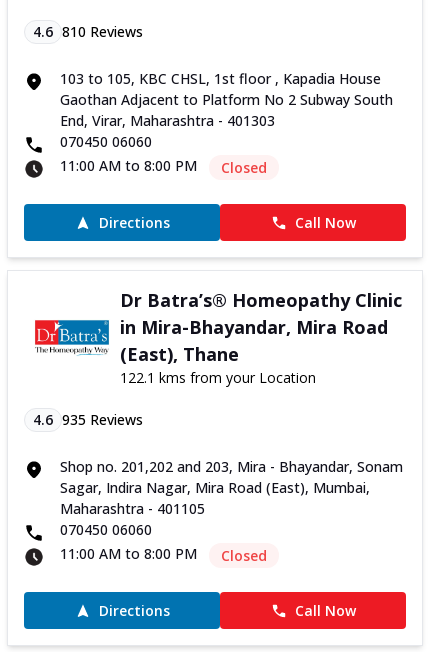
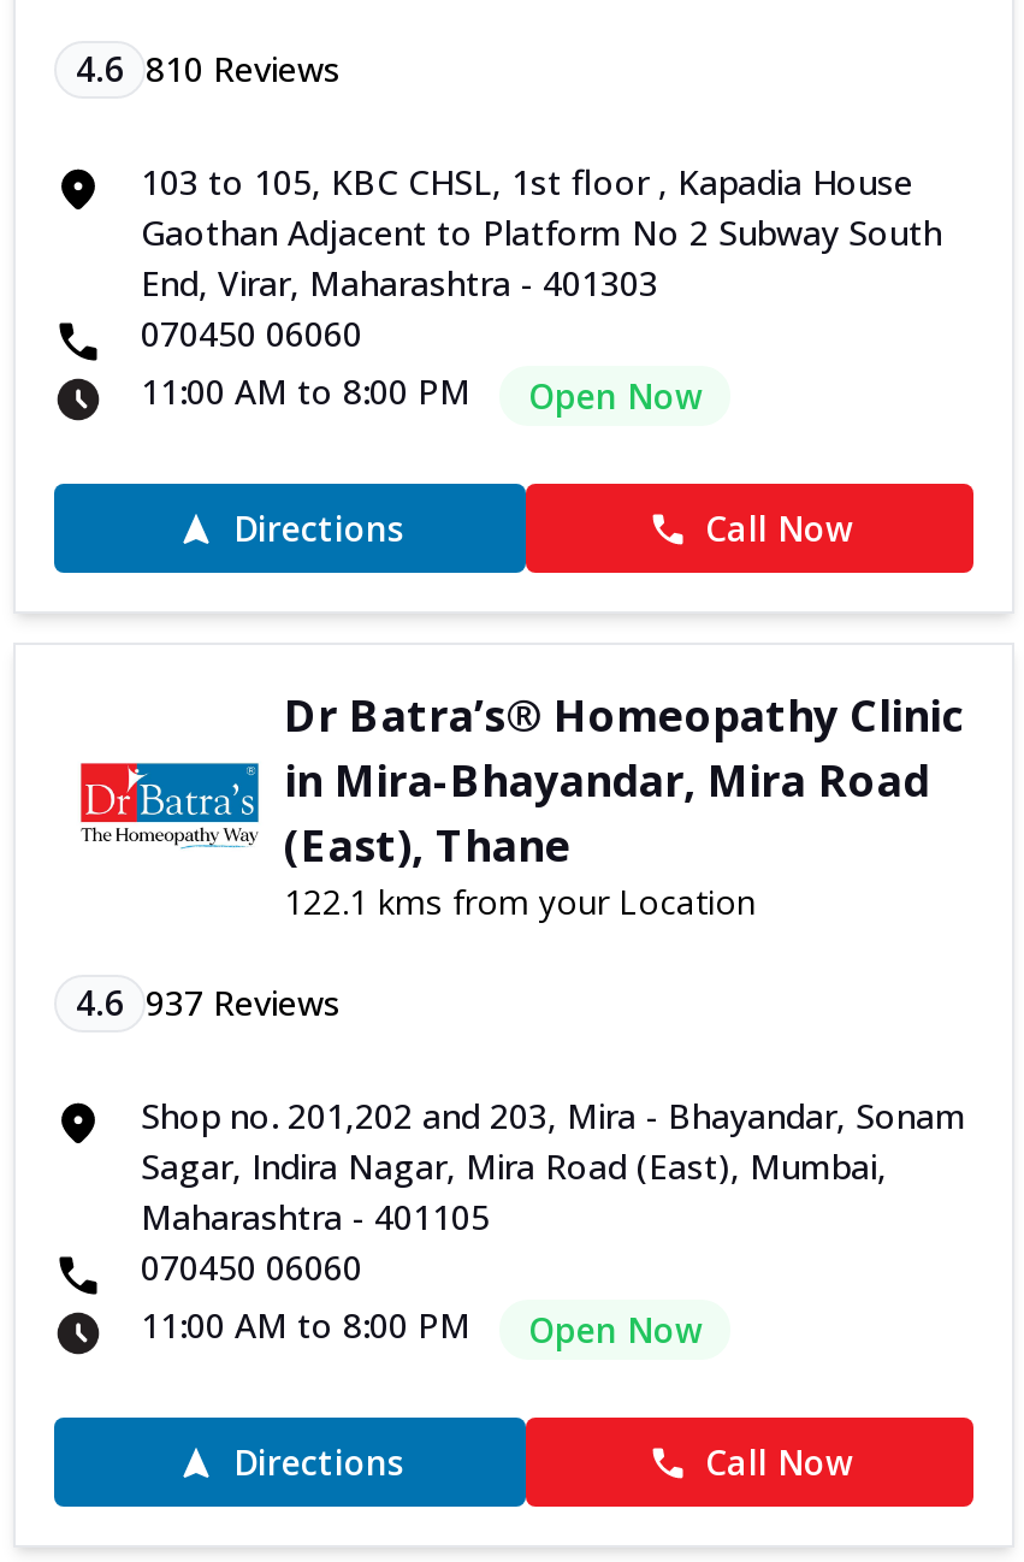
[221,158,267,177] Closed -> [528,374,702,420] Open Now
[33,410,143,429] 4.6 935 Reviews -> [76,980,341,1026] 4.6 937 Reviews
[221,546,267,565] Closed -> [528,1308,702,1353] Open Now

